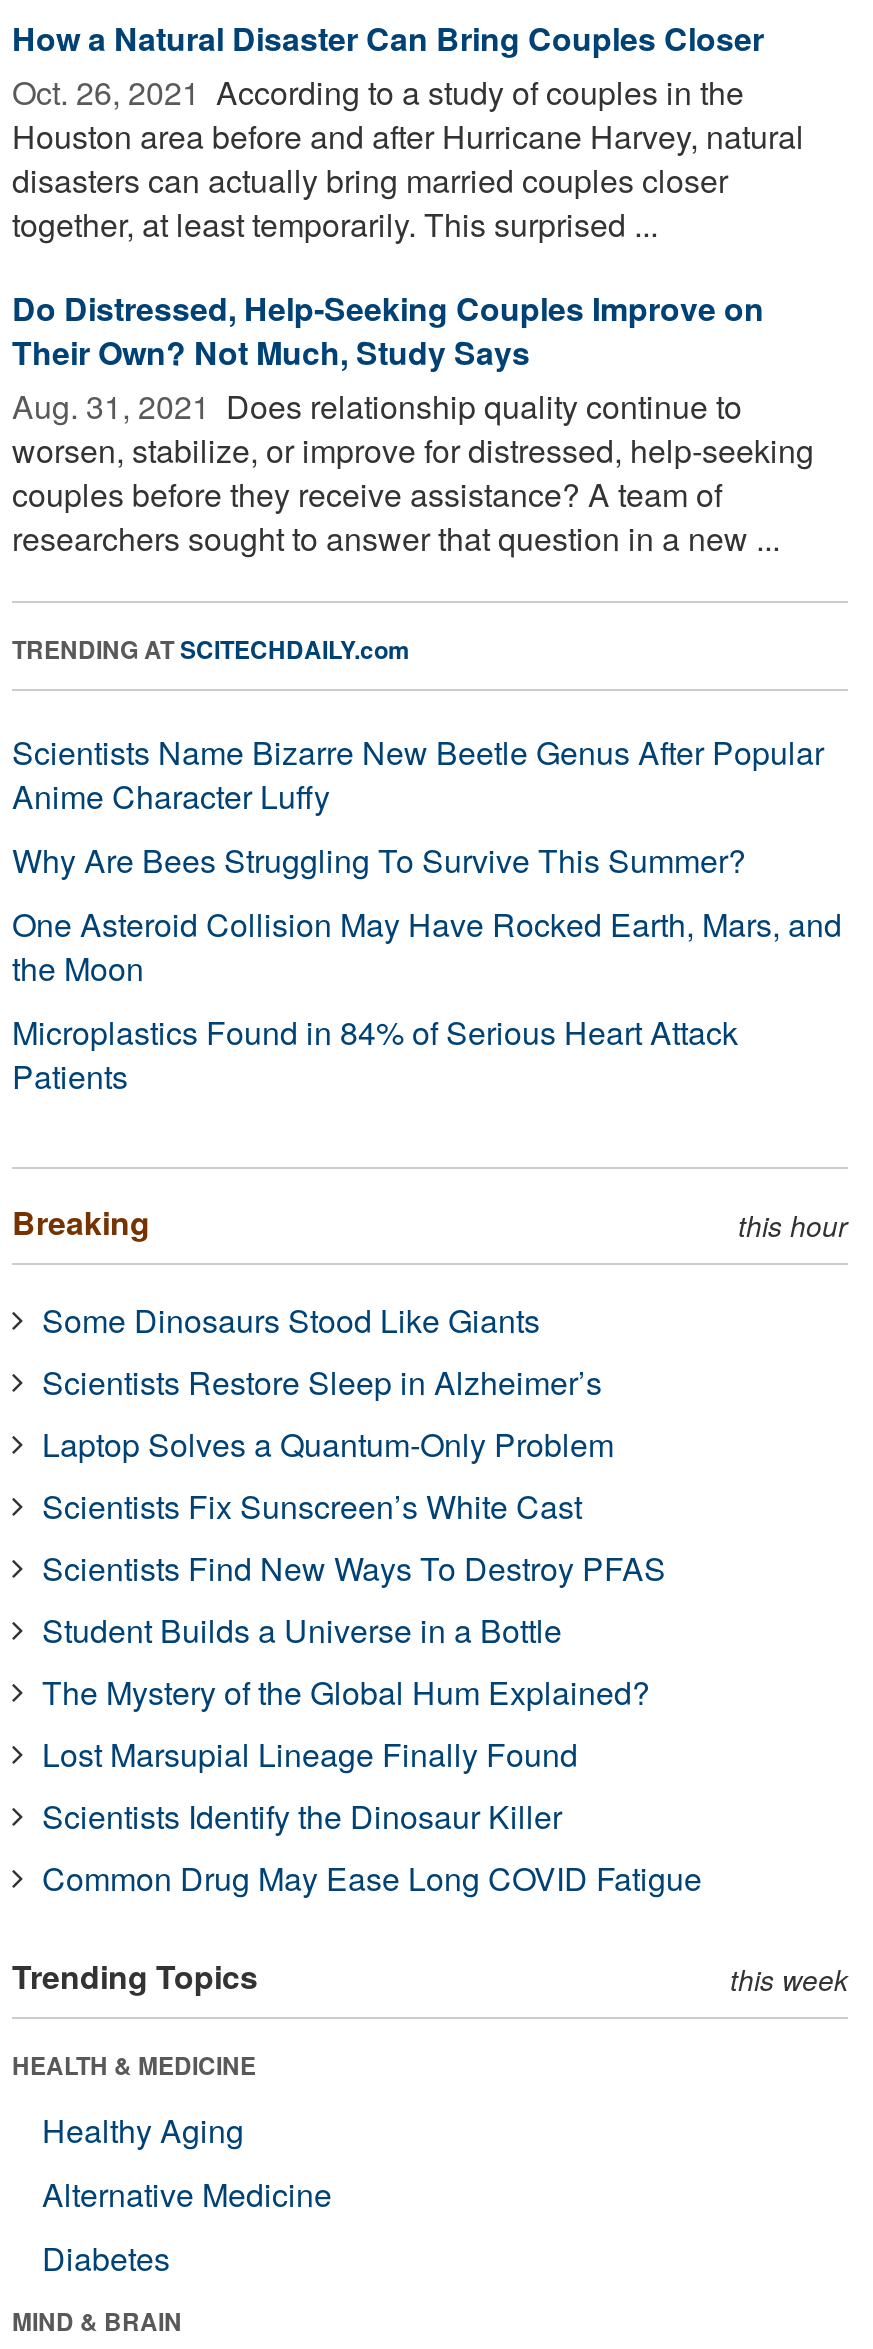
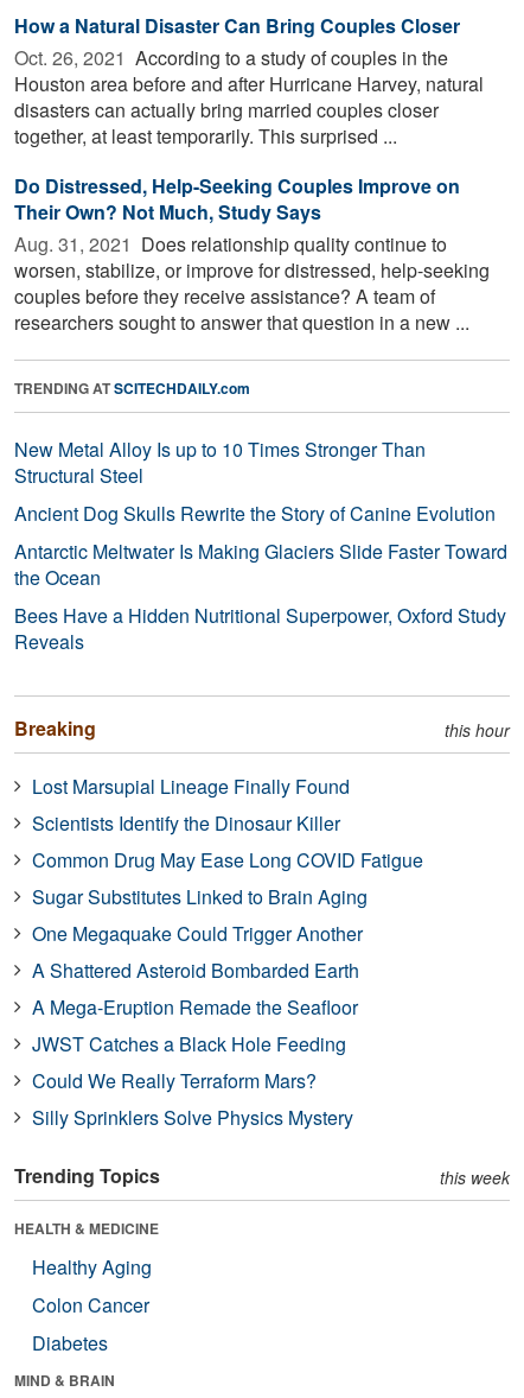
[12,729,842,1099] Scientists Name Bizarre New Beetle Genus After Popular | Anime Character Luffy | Why Are Bees Struggling To Survive This Summer? | One Asteroid Collision May Have Rocked Earth, Mars, and | the Moon | Microplastics Found in 84% of Serious Heart Attack | Patients -> [14,435,507,655] New Metal Alloy Is up to 10 Times Stronger Than | Structural Steel | Ancient Dog Skulls Rewrite the Story of Canine Evolution | Antarctic Meltwater Is Making Glaciers Slide Faster Toward | the Ocean | Bees Have a Hidden Nutritional Superpower, Oxford Study | Reveals
[42,1297,666,1715] Some Dinosaurs Stood Like Giants | Scientists Restore Sleep in Alzheimer’s | Laptop Solves a Quantum-Only Problem | Scientists Fix Sunscreen’s White Cast | Scientists Find New Ways To Destroy PFAS | Student Builds a Universe in a Bottle | The Mystery of the Global Hum Explained? -> none
moved [42,1731,702,1901] -> [32,772,423,873]: Lost Marsupial Lineage Finally Found | Scientists Identify the Dinosaur Killer | Common Drug May Ease Long COVID Fatigue
none -> [32,883,368,1131] Sugar Substitutes Linked to Brain Aging | One Megaquake Could Trigger Another | A Shattered Asteroid Bombarded Earth | A Mega-Eruption Remade the Seafloor | JWST Catches a Black Hole Feeding | Could We Really Terraform Mars? | Silly Sprinklers Solve Physics Mystery
[42,2171,332,2217] Alternative Medicine -> [32,1291,149,1318] Colon Cancer

